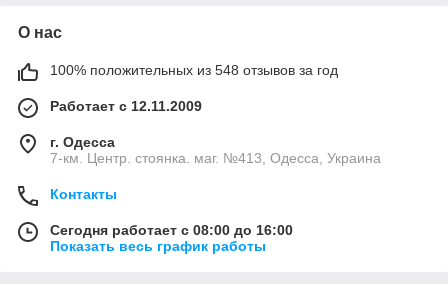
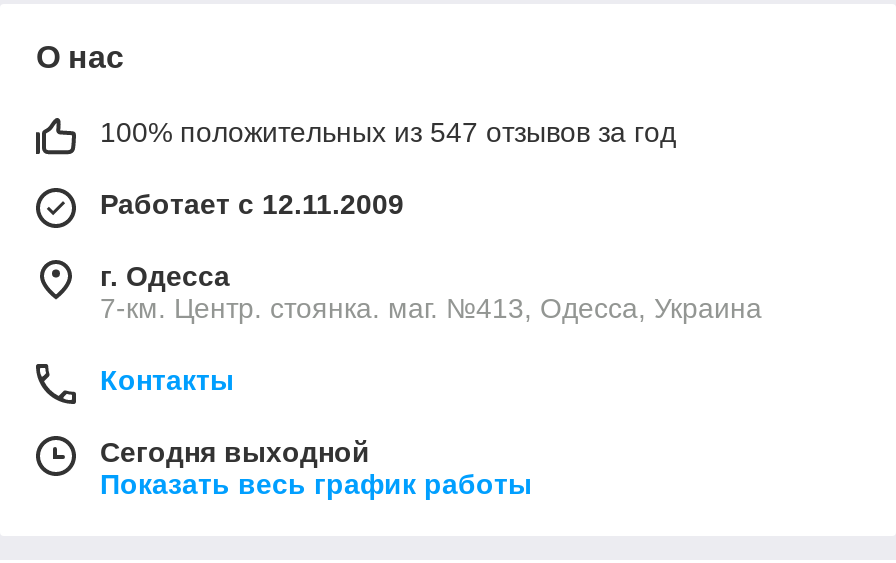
[50,62,338,78] 100% положительных из 548 отзывов за год -> [100,117,676,149] 100% положительных из 547 отзывов за год
[50,222,293,238] Сегодня работает с 08:00 до 16:00 -> [100,437,370,469] Сегодня выходной

